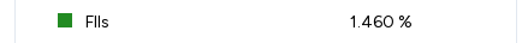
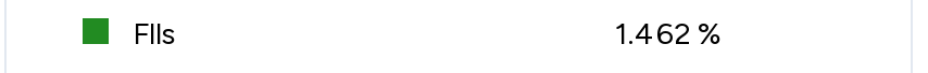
[350,12,413,32] 1.460 % -> [615,16,724,53] 1.462 %

